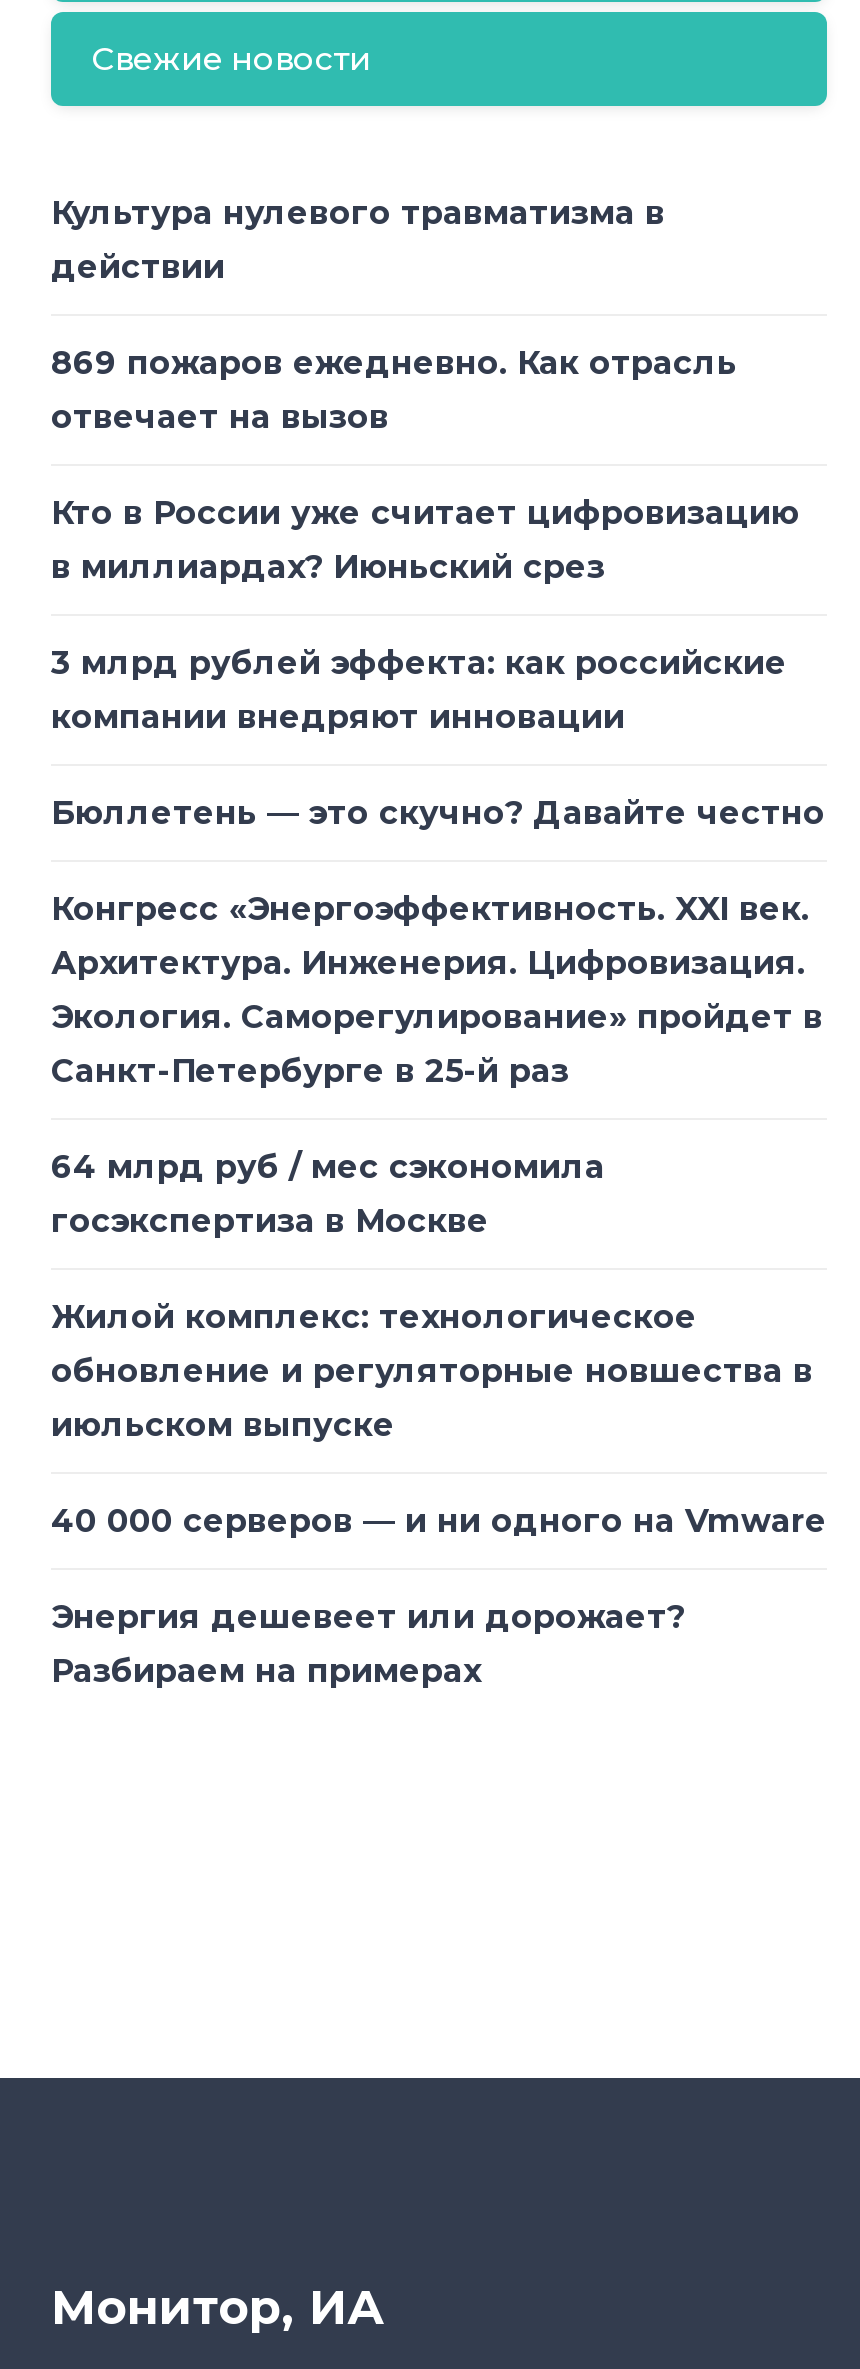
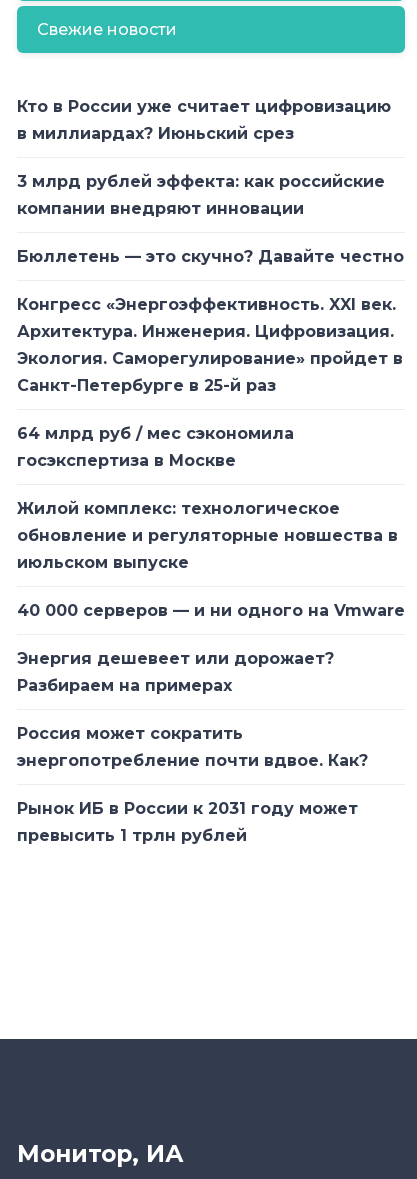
[51,195,737,437] Культура нулевого травматизма в | действии | 869 пожаров ежедневно. Как отрасль | отвечает на вызов -> none
moved [51,495,827,1691] -> [17,97,405,695]: Кто в России уже считает цифровизацию | в миллиардах? Июньский срез | 3 млрд рублей эффекта: как российские | ... | Энергия дешевеет или дорожает? | Разбираем на примерах
none -> [17,724,368,845] Россия может сократить | энергопотребление почти вдвое. Как? | Рынок ИБ в России к 2031 году может | превысить 1 трлн рублей

